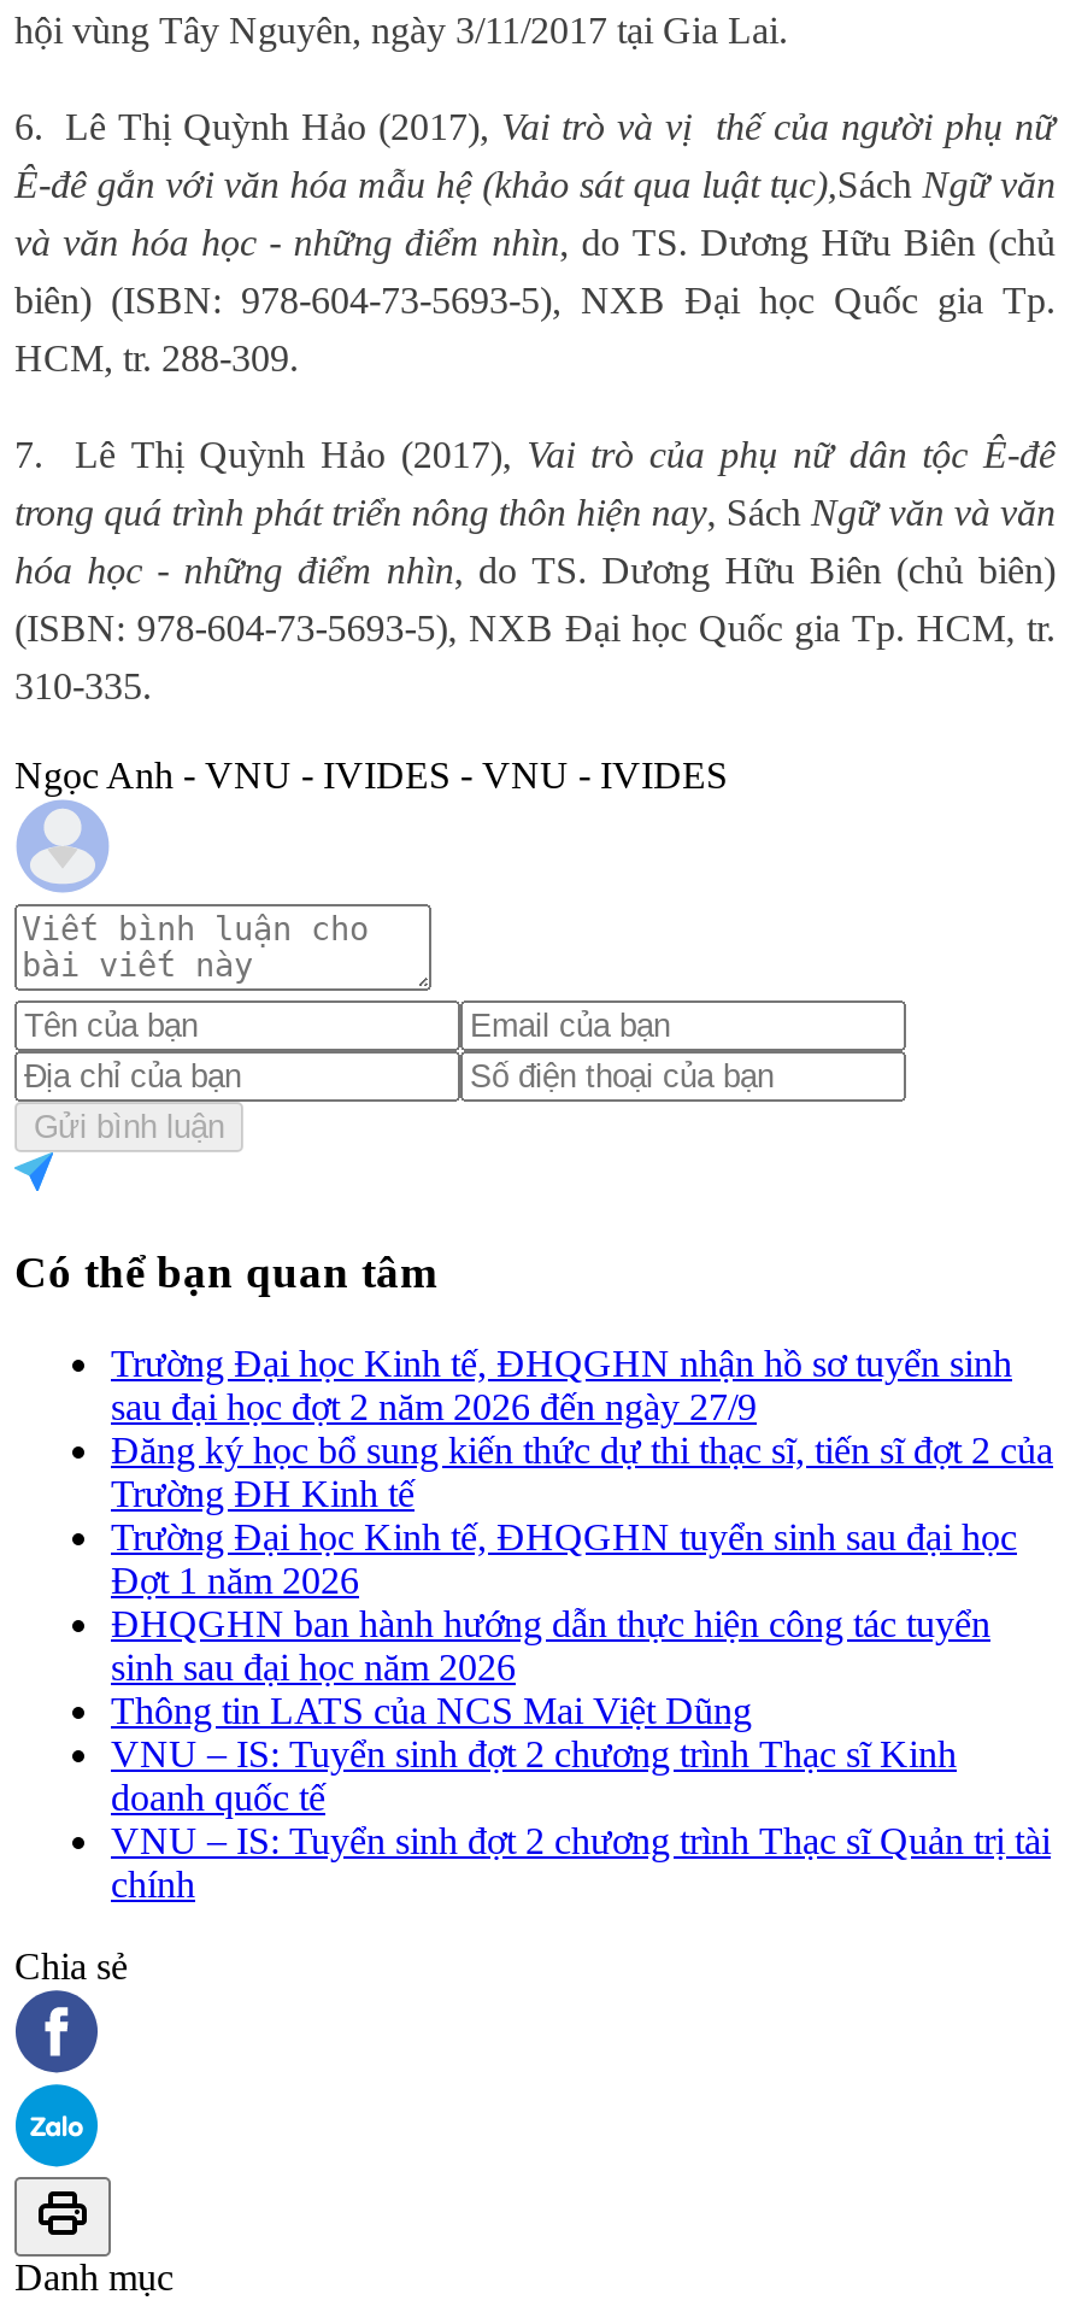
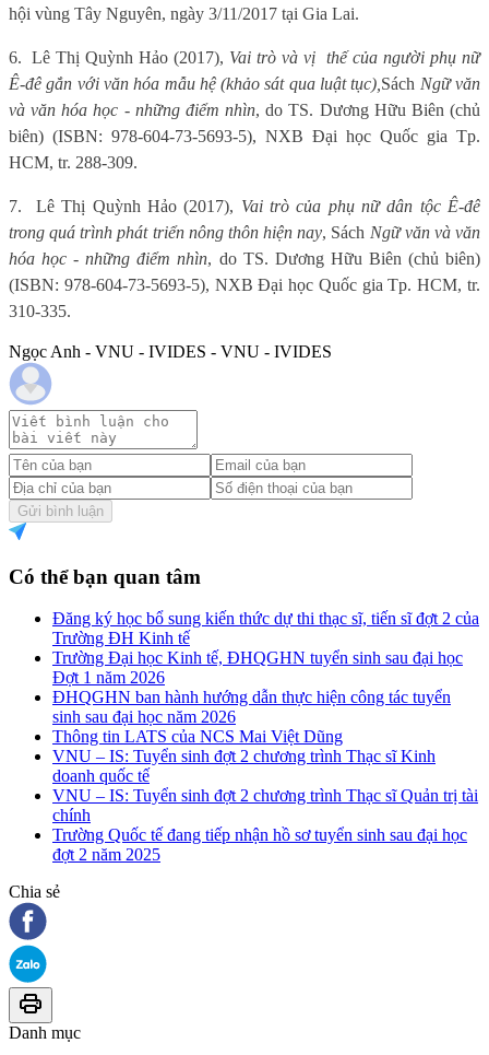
[111,1343,1012,1428] Trường Đại học Kinh tế, ĐHQGHN nhận hồ sơ tuyển sinh | sau đại học đợt 2 năm 2026 đến ngày 27/9 -> none
moved [111,1430,1053,1905] -> [52,609,479,825]: Đăng ký học bổ sung kiến thức dự thi thạc sĩ, tiến sĩ đợt 2 của | Trường ĐH Kinh tế | Trường Đại học Kinh tế, ĐHQGHN tuyển sinh sau đại học | ... | VNU – IS: Tuyển sinh đợt 2 chương trình Thạc sĩ Quản trị tài | chính
none -> [52,826,467,864] Trường Quốc tế đang tiếp nhận hồ sơ tuyển sinh sau đại học | đợt 2 năm 2025

